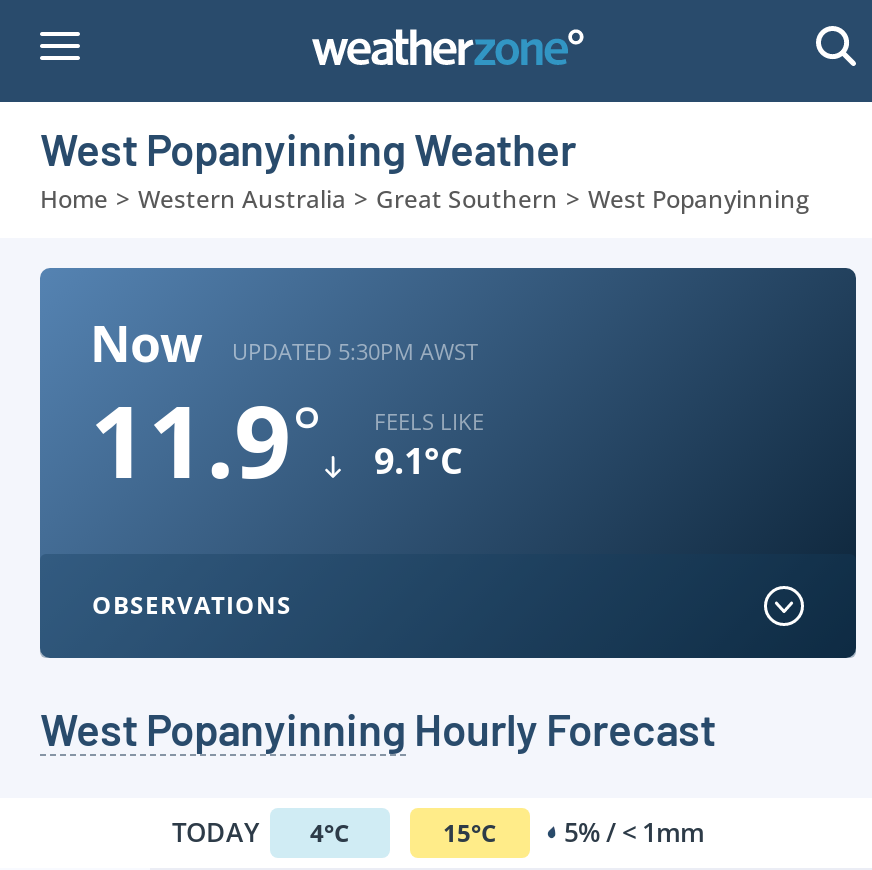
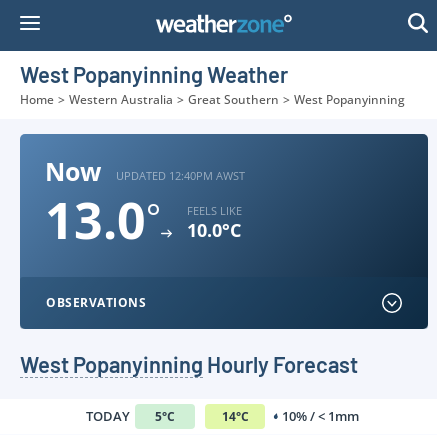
[232,335,478,365] UPDATED 5:30PM AWST -> [116,167,245,182] UPDATED 12:40PM AWST
[90,372,322,508] 11.9° -> [45,186,161,254] 13.0°
[374,436,462,484] 9.1°C -> [187,218,241,242] 10.0°C
[310,814,704,850] 4°C | 15°C | 5% / < 1mm -> [155,407,359,425] 5°C | 14°C | 10% / < 1mm

